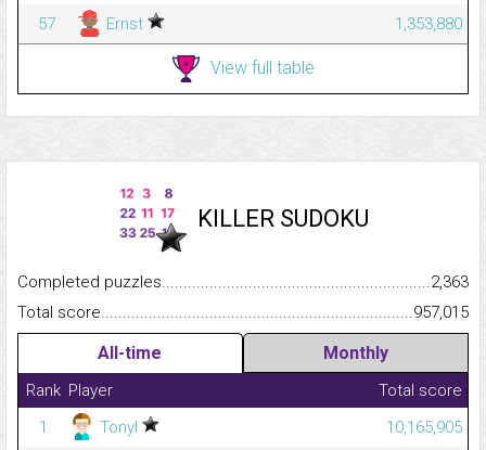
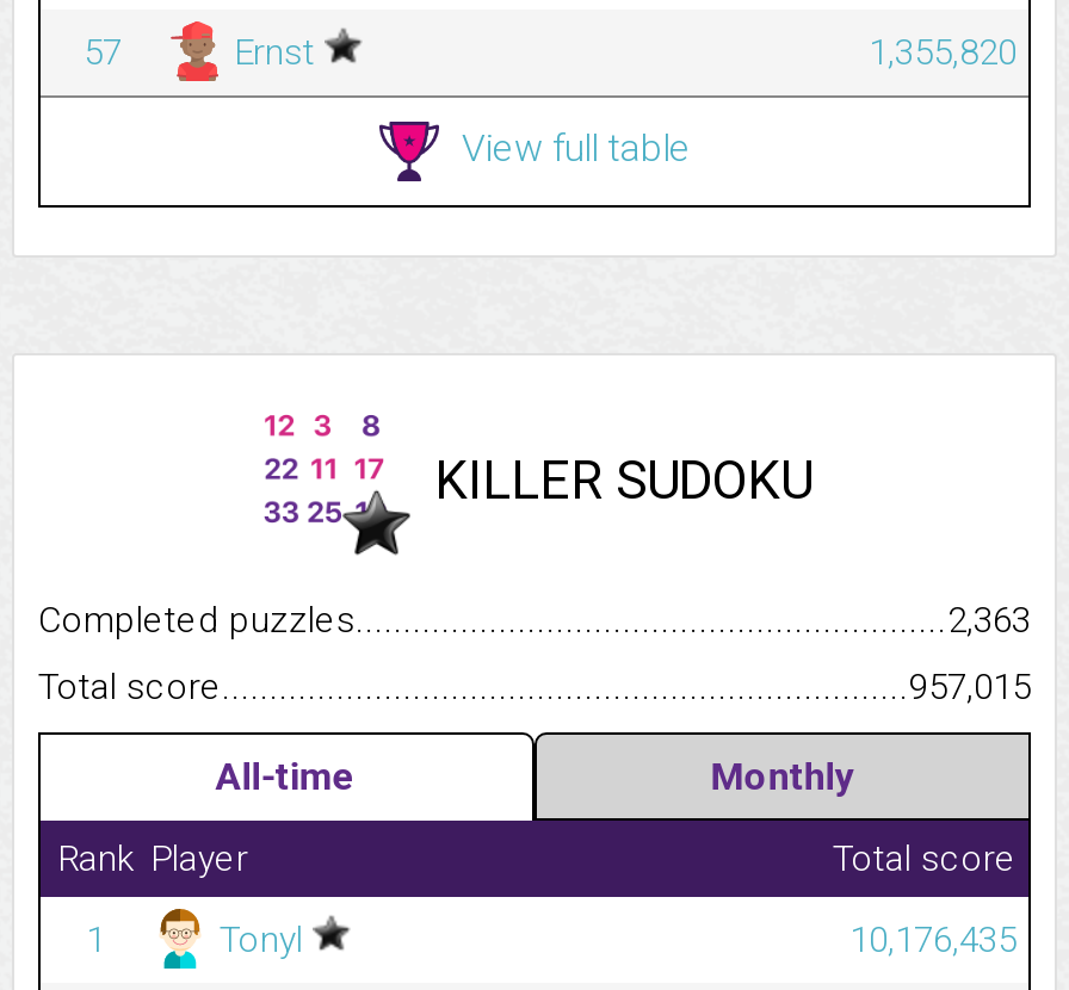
[395,14,462,34] 1,353,880 -> [869,31,1017,74] 1,355,820
[386,418,462,437] 10,165,905 -> [849,919,1017,962] 10,176,435

